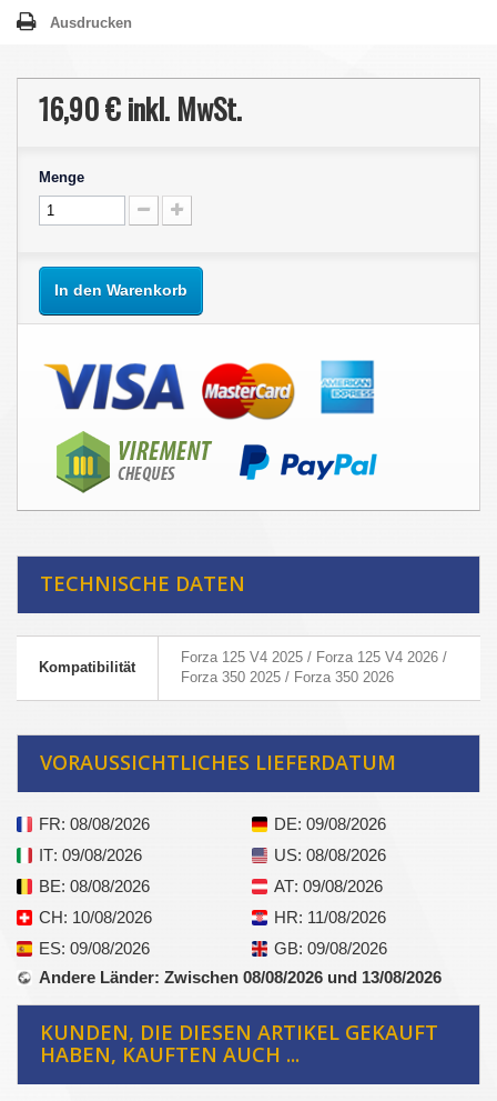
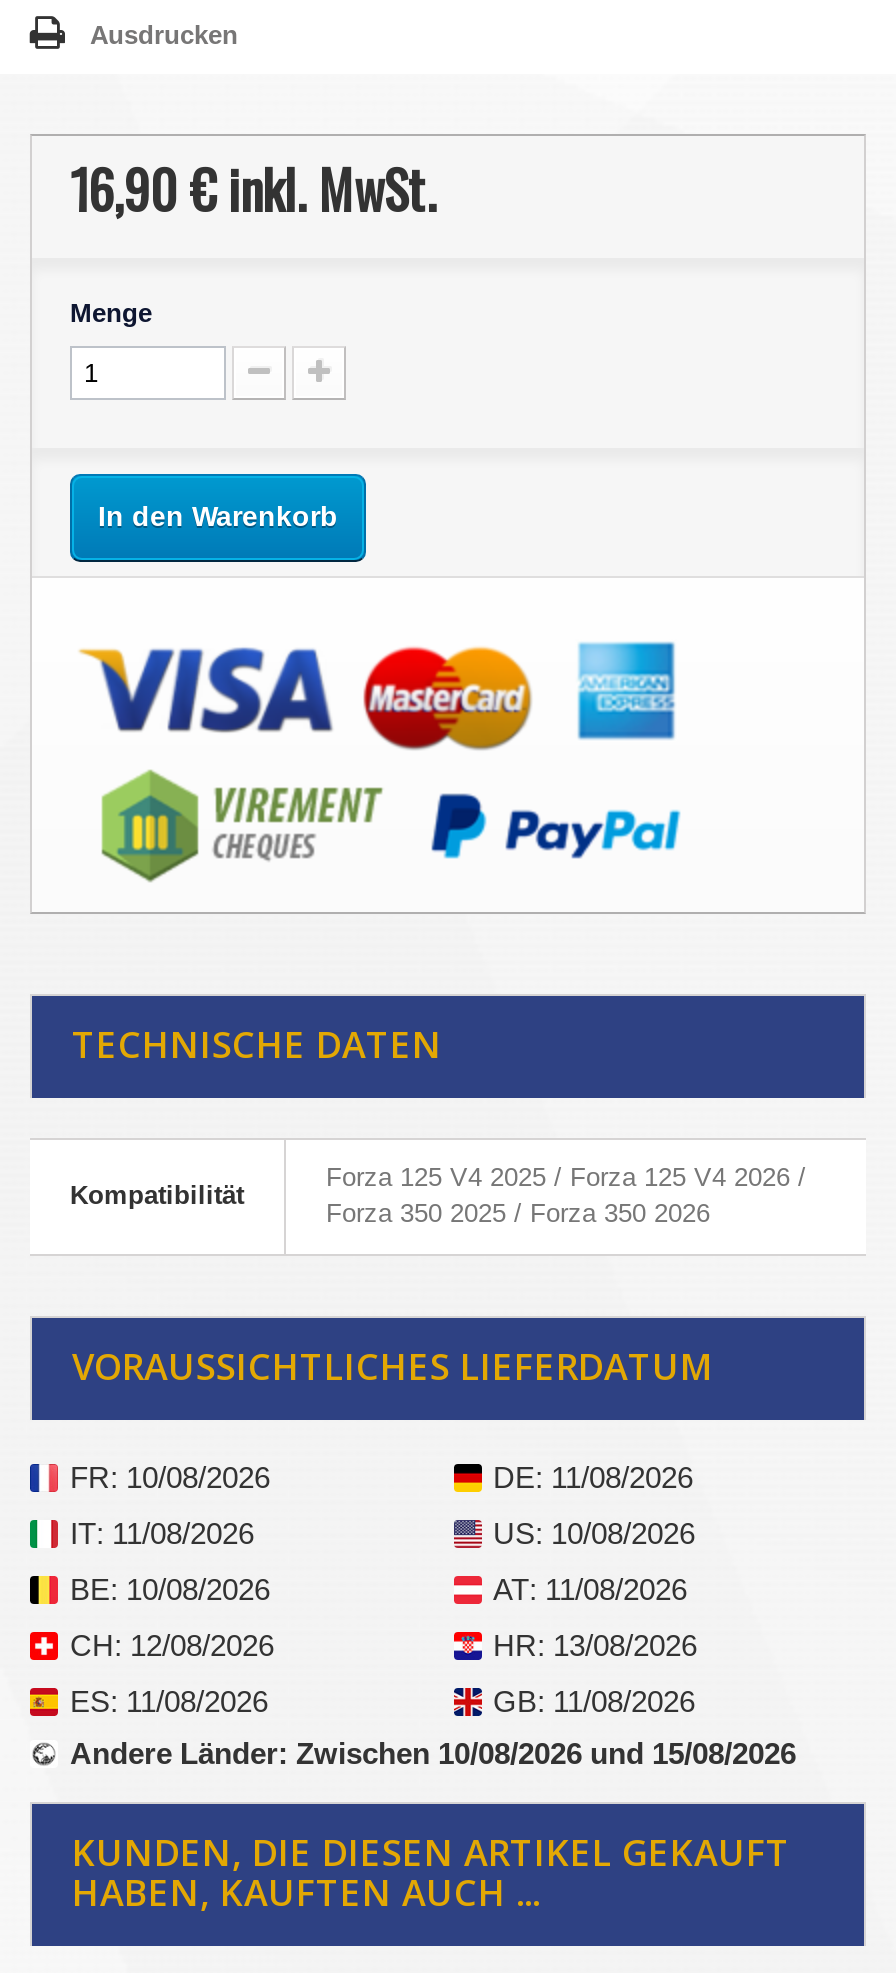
[39,814,150,833] FR: 08/08/2026 -> [70,1460,270,1494] FR: 10/08/2026
[273,814,386,833] DE: 09/08/2026 -> [493,1460,693,1494] DE: 11/08/2026
[39,845,142,864] IT: 09/08/2026 -> [70,1516,254,1550] IT: 11/08/2026
[273,845,386,864] US: 08/08/2026 -> [493,1516,695,1550] US: 10/08/2026
[39,877,150,895] BE: 08/08/2026 -> [70,1572,270,1606] BE: 10/08/2026
[273,877,382,895] AT: 09/08/2026 -> [493,1572,687,1606] AT: 11/08/2026
[39,908,152,927] CH: 10/08/2026 -> [70,1628,274,1662] CH: 12/08/2026
[273,908,386,927] HR: 11/08/2026 -> [493,1628,697,1662] HR: 13/08/2026
[39,939,150,958] ES: 09/08/2026 -> [70,1684,268,1718] ES: 11/08/2026
[273,939,387,958] GB: 09/08/2026 -> [493,1684,695,1718] GB: 11/08/2026
[39,968,442,987] Andere Länder: Zwischen 08/08/2026 und 13/08/2026 -> [70,1736,796,1770] Andere Länder: Zwischen 10/08/2026 und 15/08/2026

